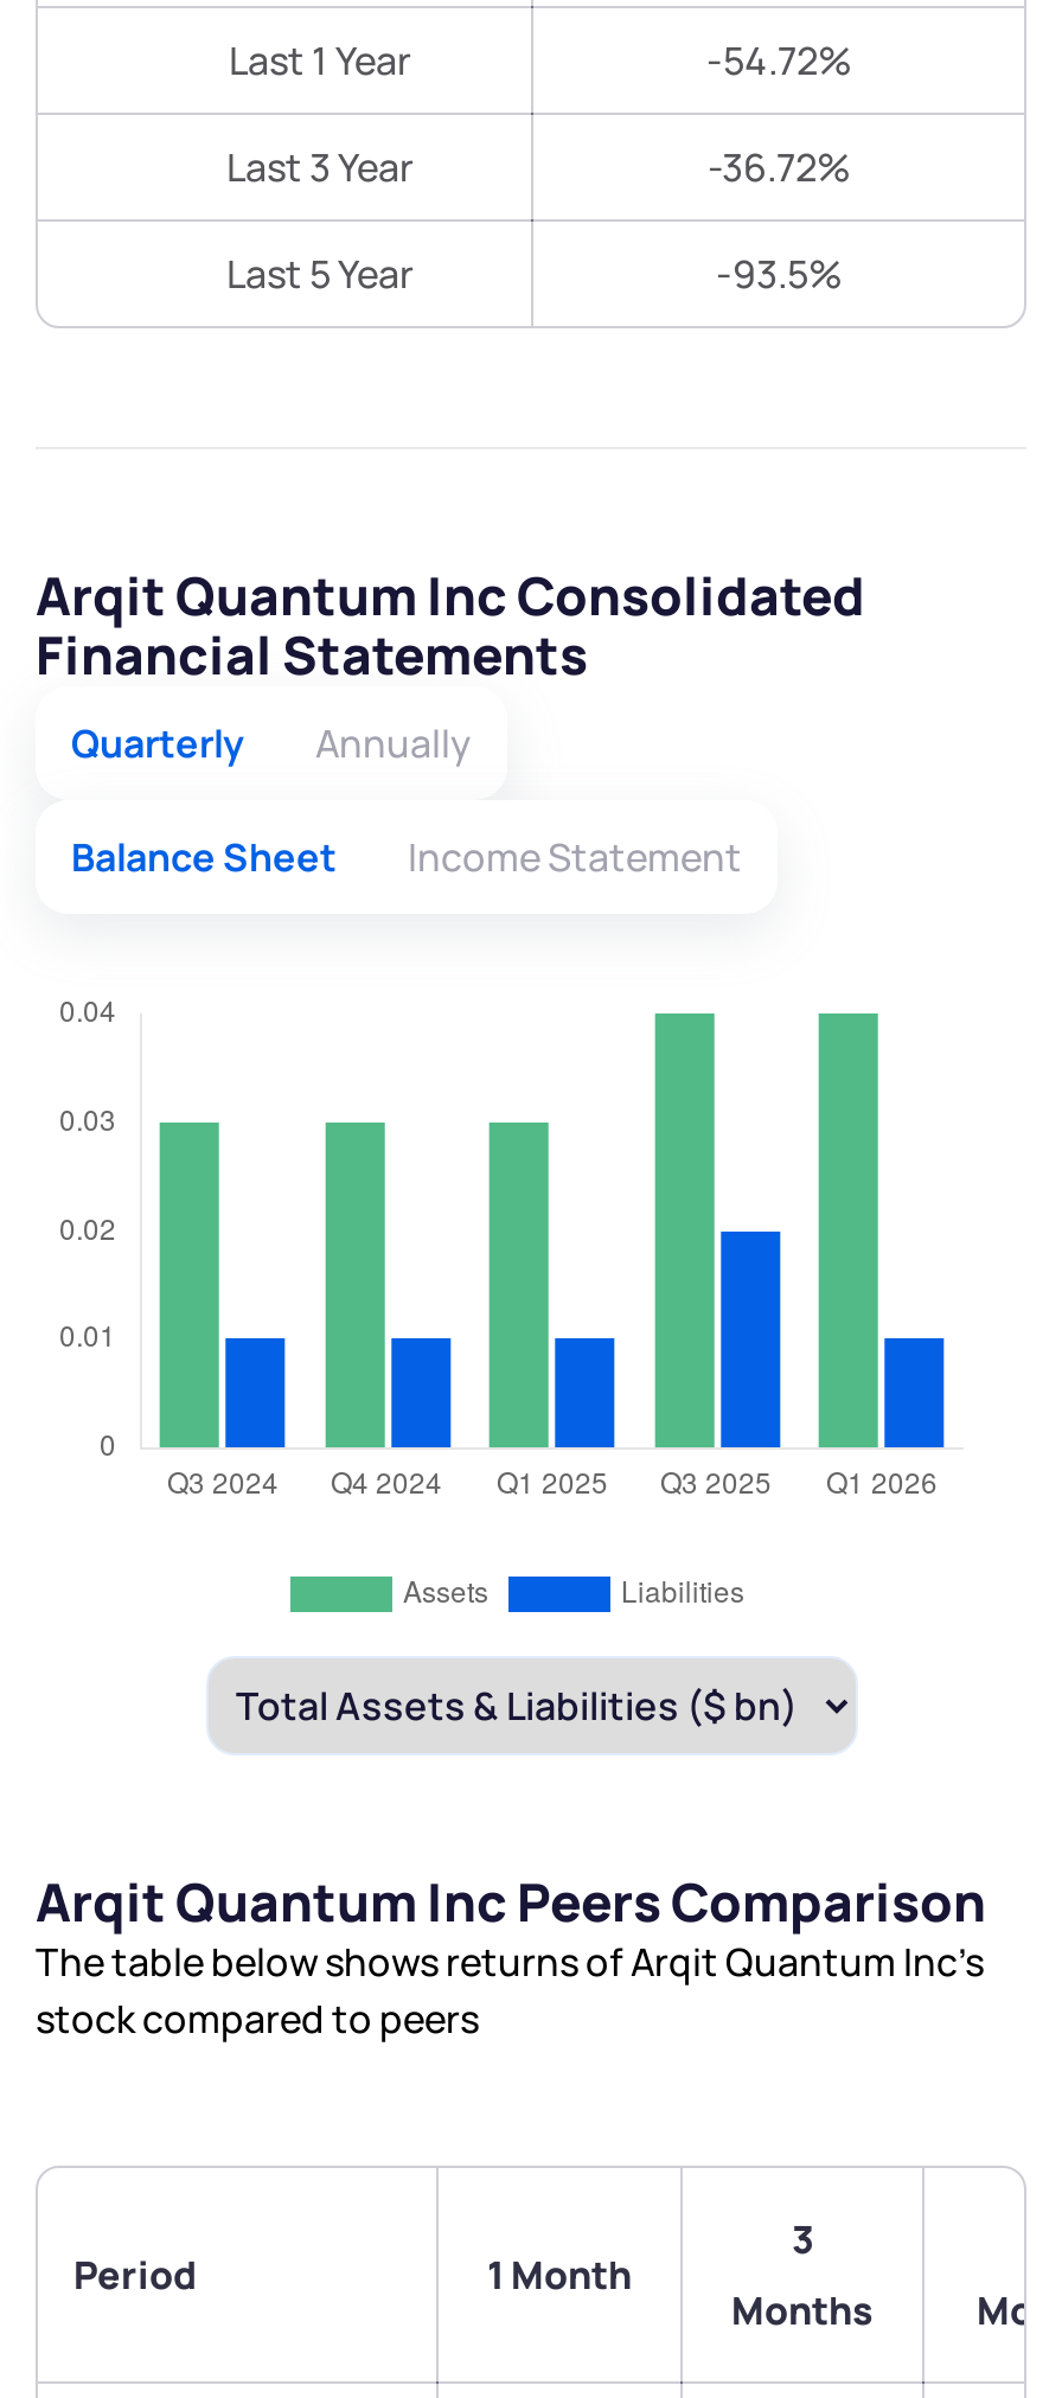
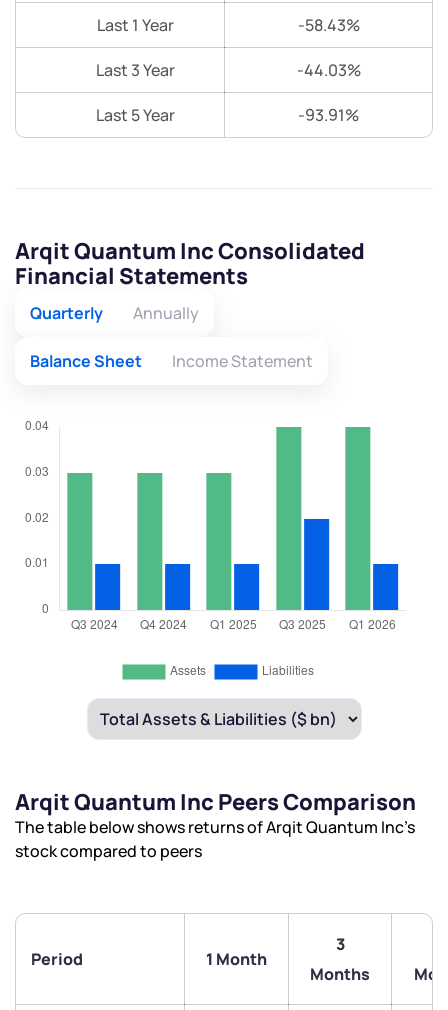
[706,36,851,88] -54.72% -> [297,14,359,36] -58.43%
[708,142,850,194] -36.72% -> [296,59,360,81] -44.03%
[716,249,842,301] -93.5% -> [298,104,359,126] -93.91%

